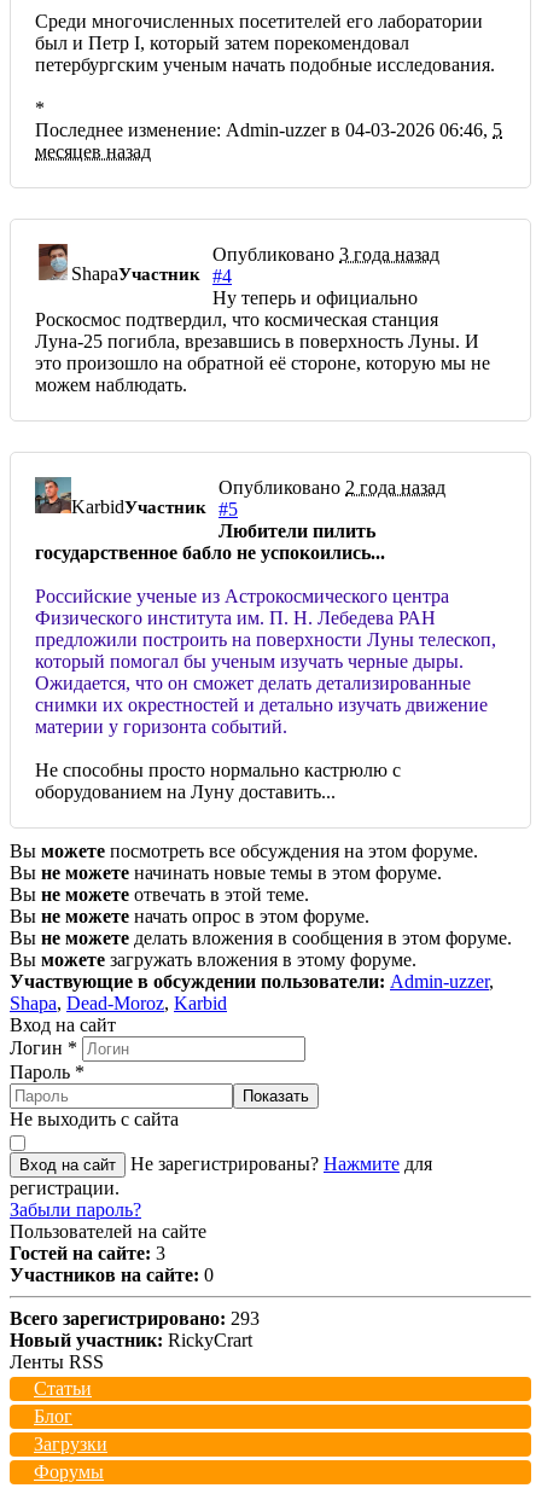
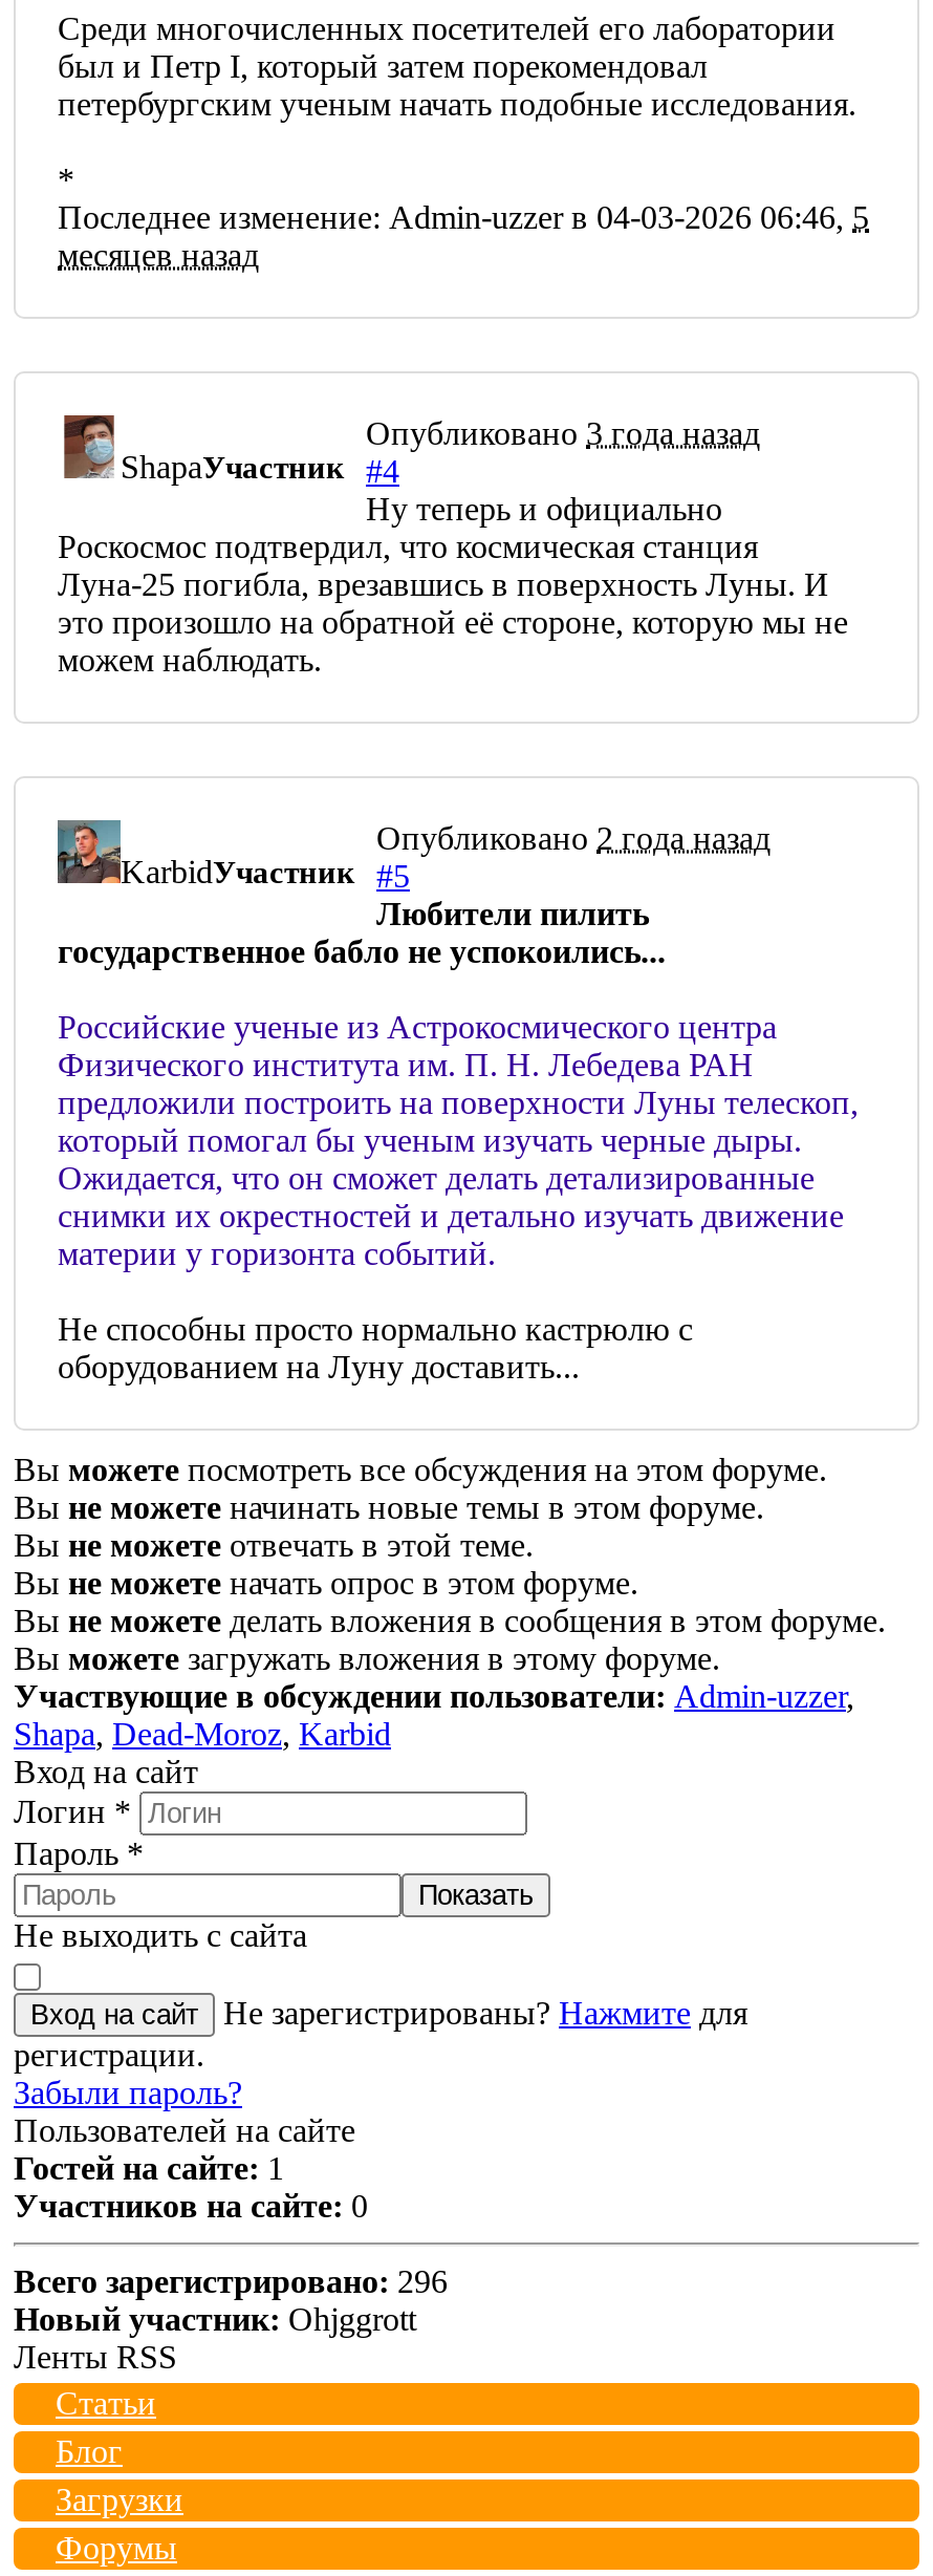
[10,1243,165,1264] Гостей на сайте: 3 -> [14,2151,284,2186] Гостей на сайте: 1
[10,1308,260,1329] Всего зарегистрировано: 293 -> [14,2264,448,2300] Всего зарегистрировано: 296
[10,1330,252,1351] Новый участник: RickyCrart -> [14,2302,416,2337] Новый участник: Ohjggrott

